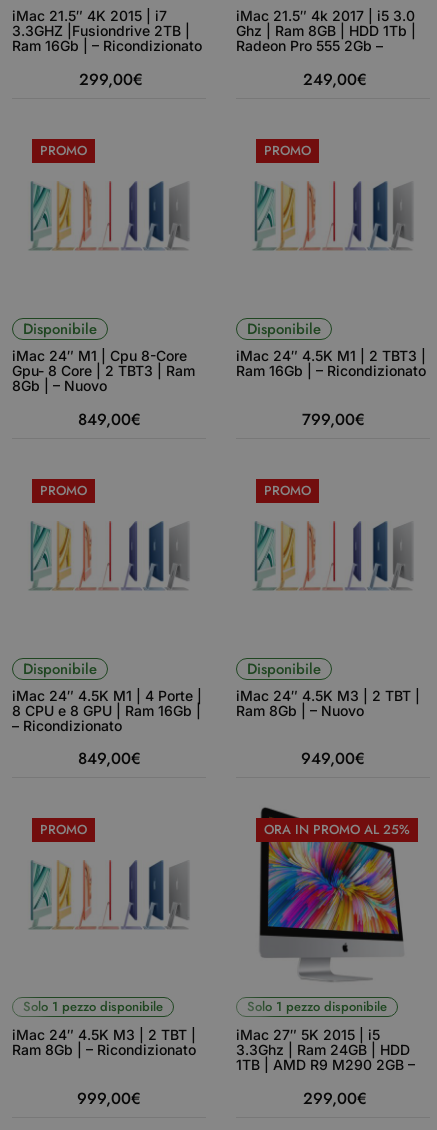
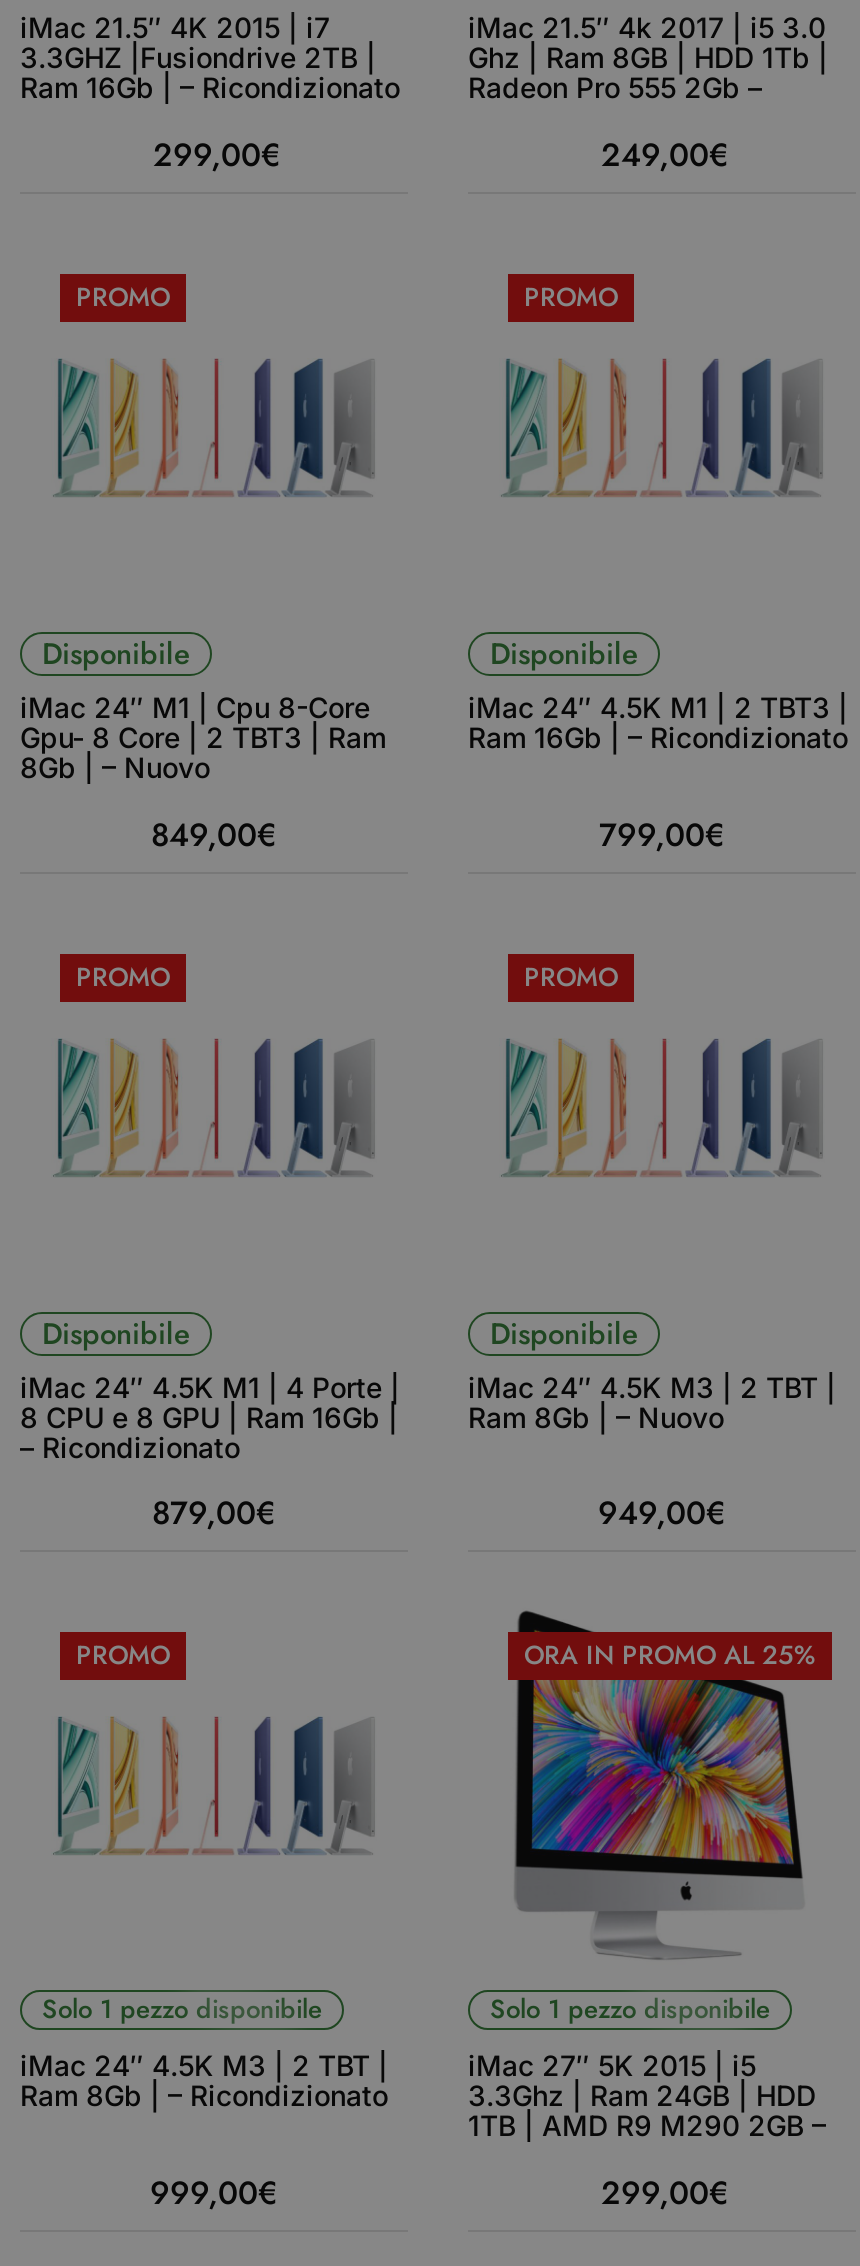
[77,747,140,770] 849,00€ -> [152,1491,276,1537] 879,00€

